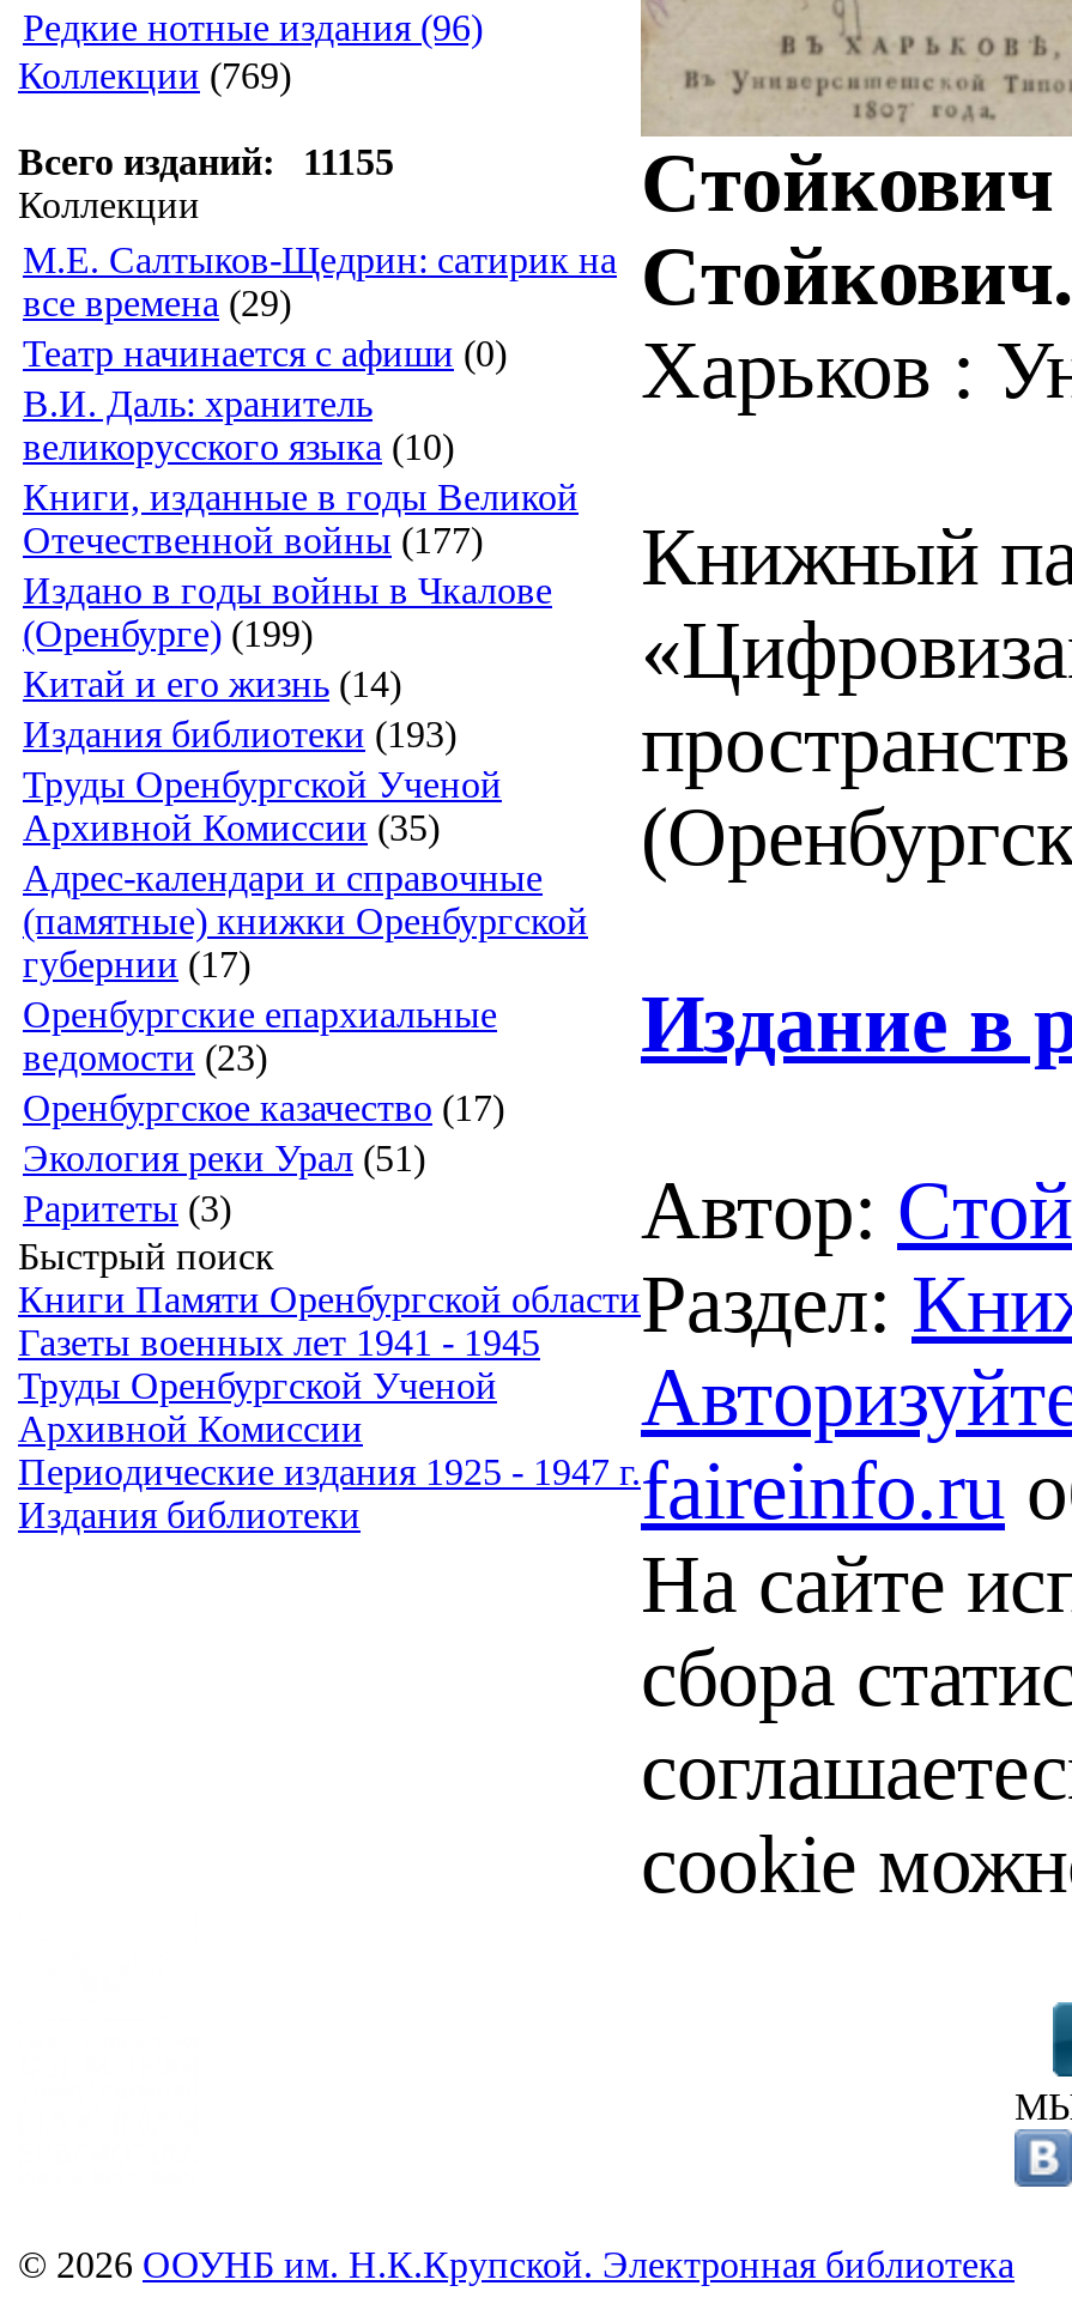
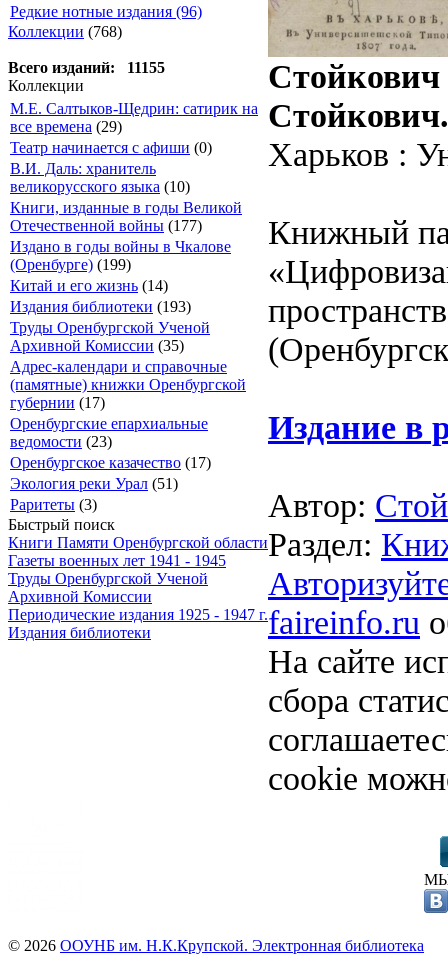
[18,55,291,96] Коллекции (769) -> [8,23,122,40] Коллекции (768)

